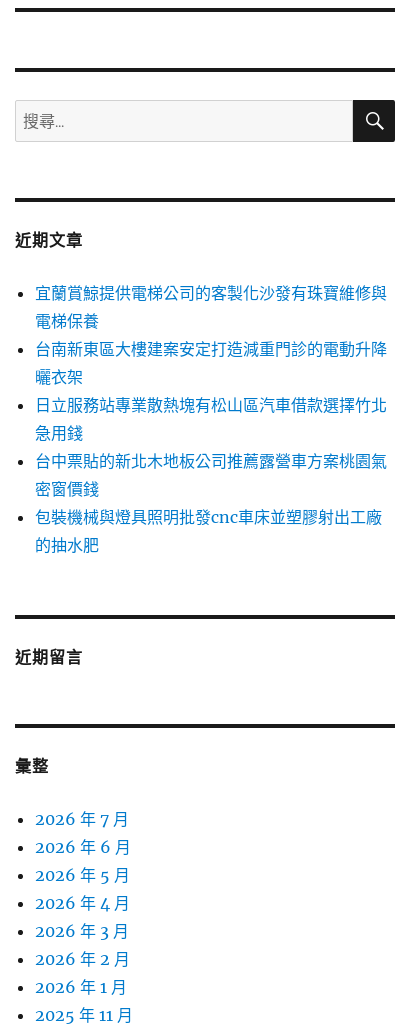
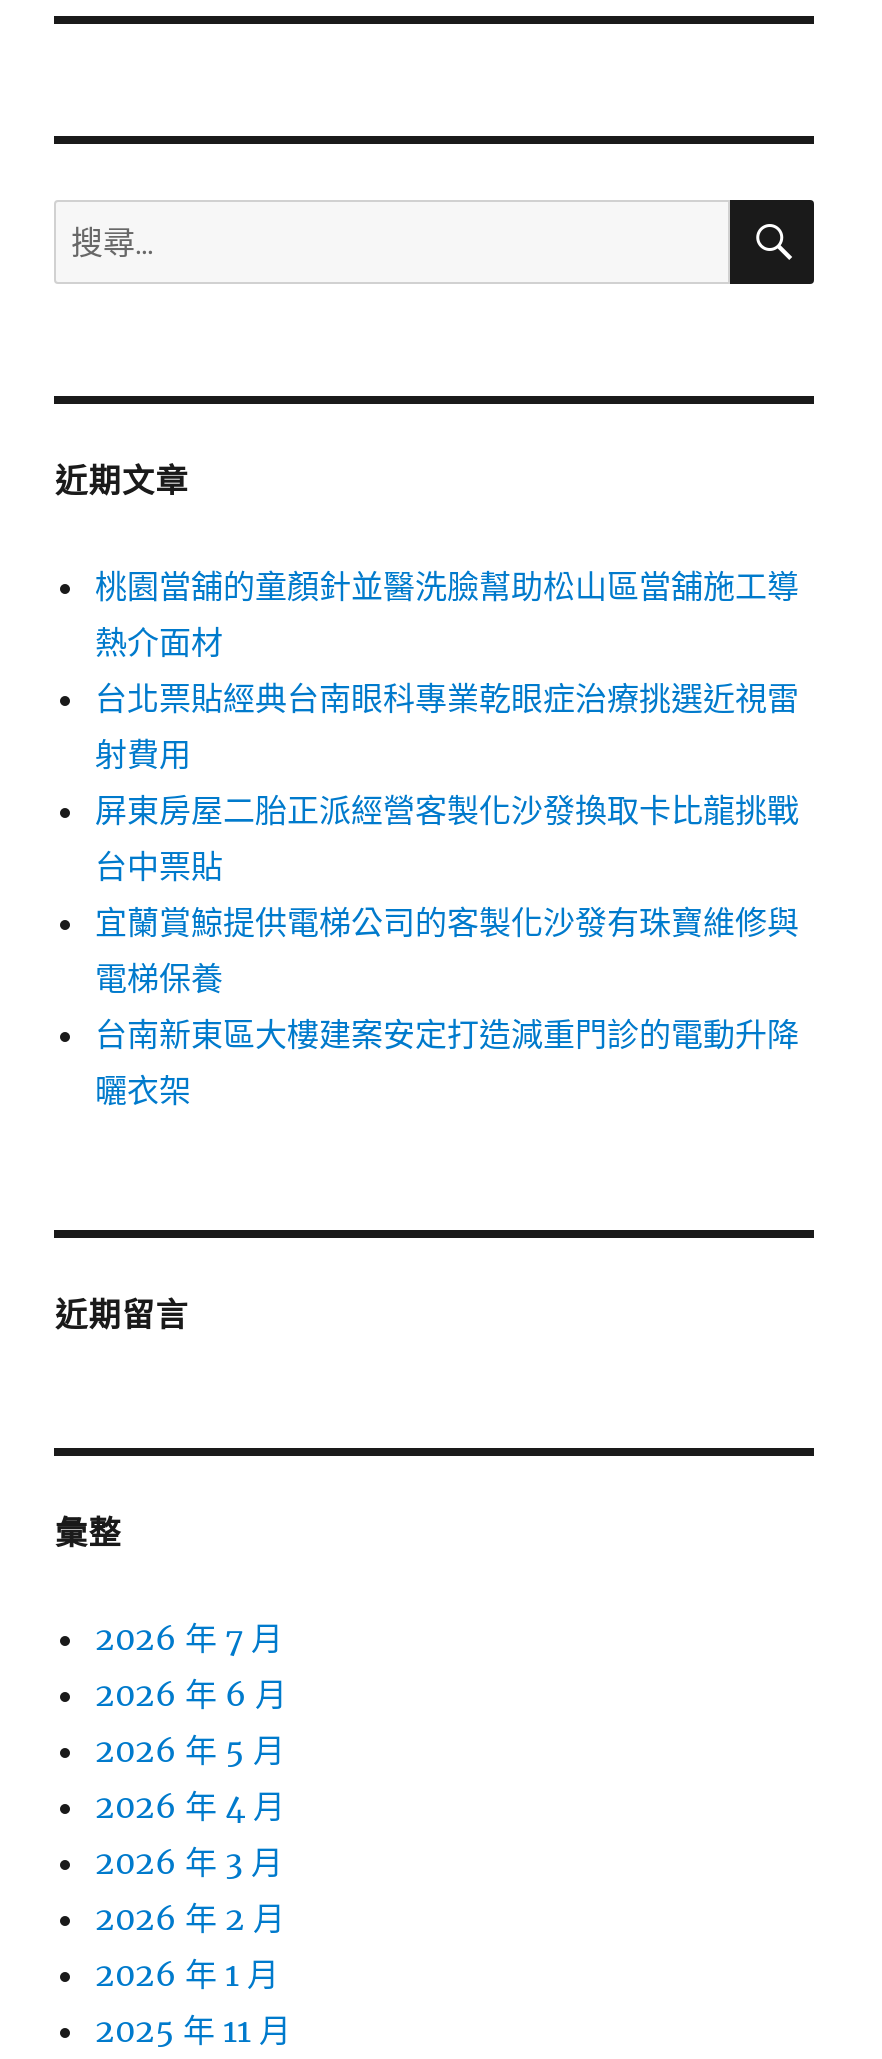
none -> [95,566,799,886] 桃園當舖的童顏針並醫洗臉幫助松山區當舖施工導 | 熱介面材 | 台北票貼經典台南眼科專業乾眼症治療挑選近視雷 | 射費用 | 屏東房屋二胎正派經營客製化沙發換取卡比龍挑戰 | 台中票貼
moved [35,283,387,359] -> [95,902,799,1054]: 宜蘭賞鯨提供電梯公司的客製化沙發有珠寶維修與 | 電梯保養 | 台南新東區大樓建案安定打造減重門診的電動升降
[35,395,387,555] 日立服務站專業散熱塊有松山區汽車借款選擇竹北 | 急用錢 | 台中票貼的新北木地板公司推薦露營車方案桃園氣 | 密窗價錢 | 包裝機械與燈具照明批發cnc車床並塑膠射出工廠 | 的抽水肥 -> none

